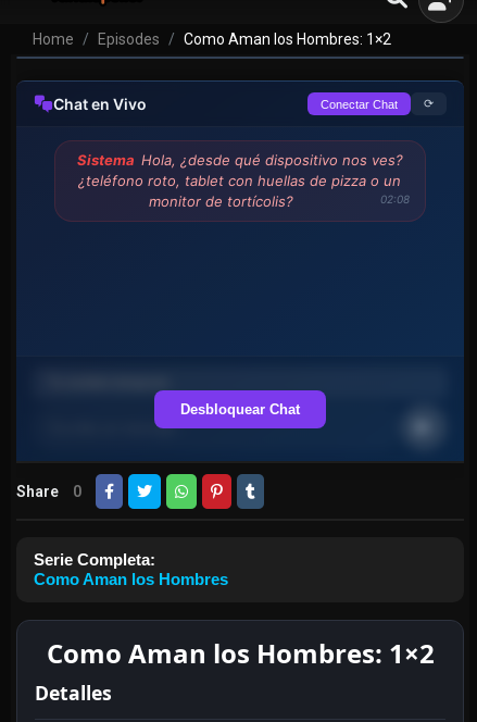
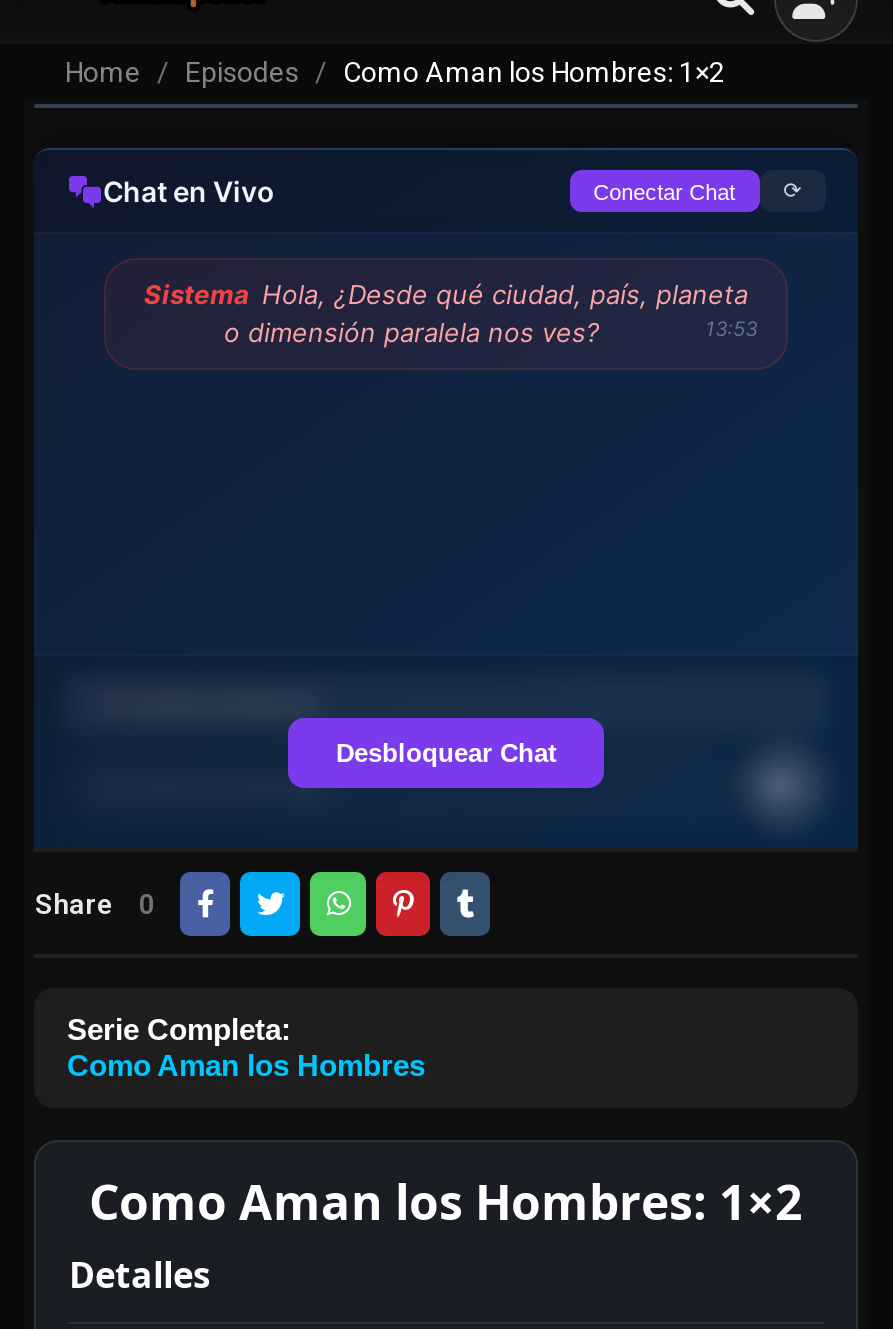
[77,151,409,210] Sistema Hola, ¿desde qué dispositivo nos ves? | ¿teléfono roto, tablet con huellas de pizza o un | monitor de tortícolis? | 02:08 -> [144,278,757,348] Sistema Hola, ¿Desde qué ciudad, país, planeta | o dimensión paralela nos ves? | 13:53

